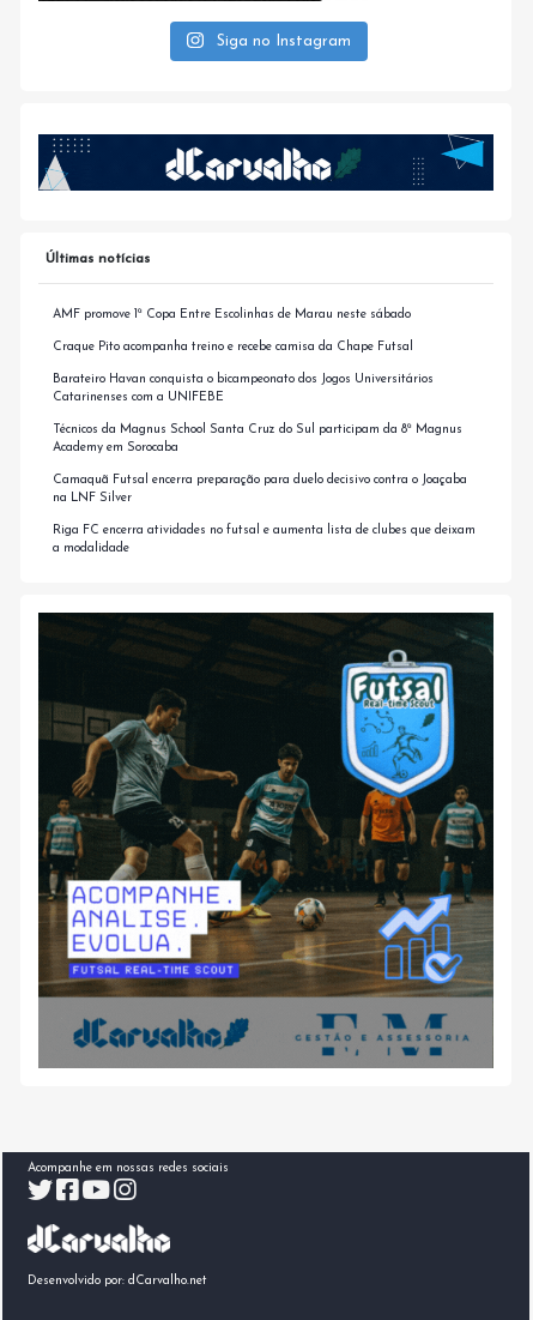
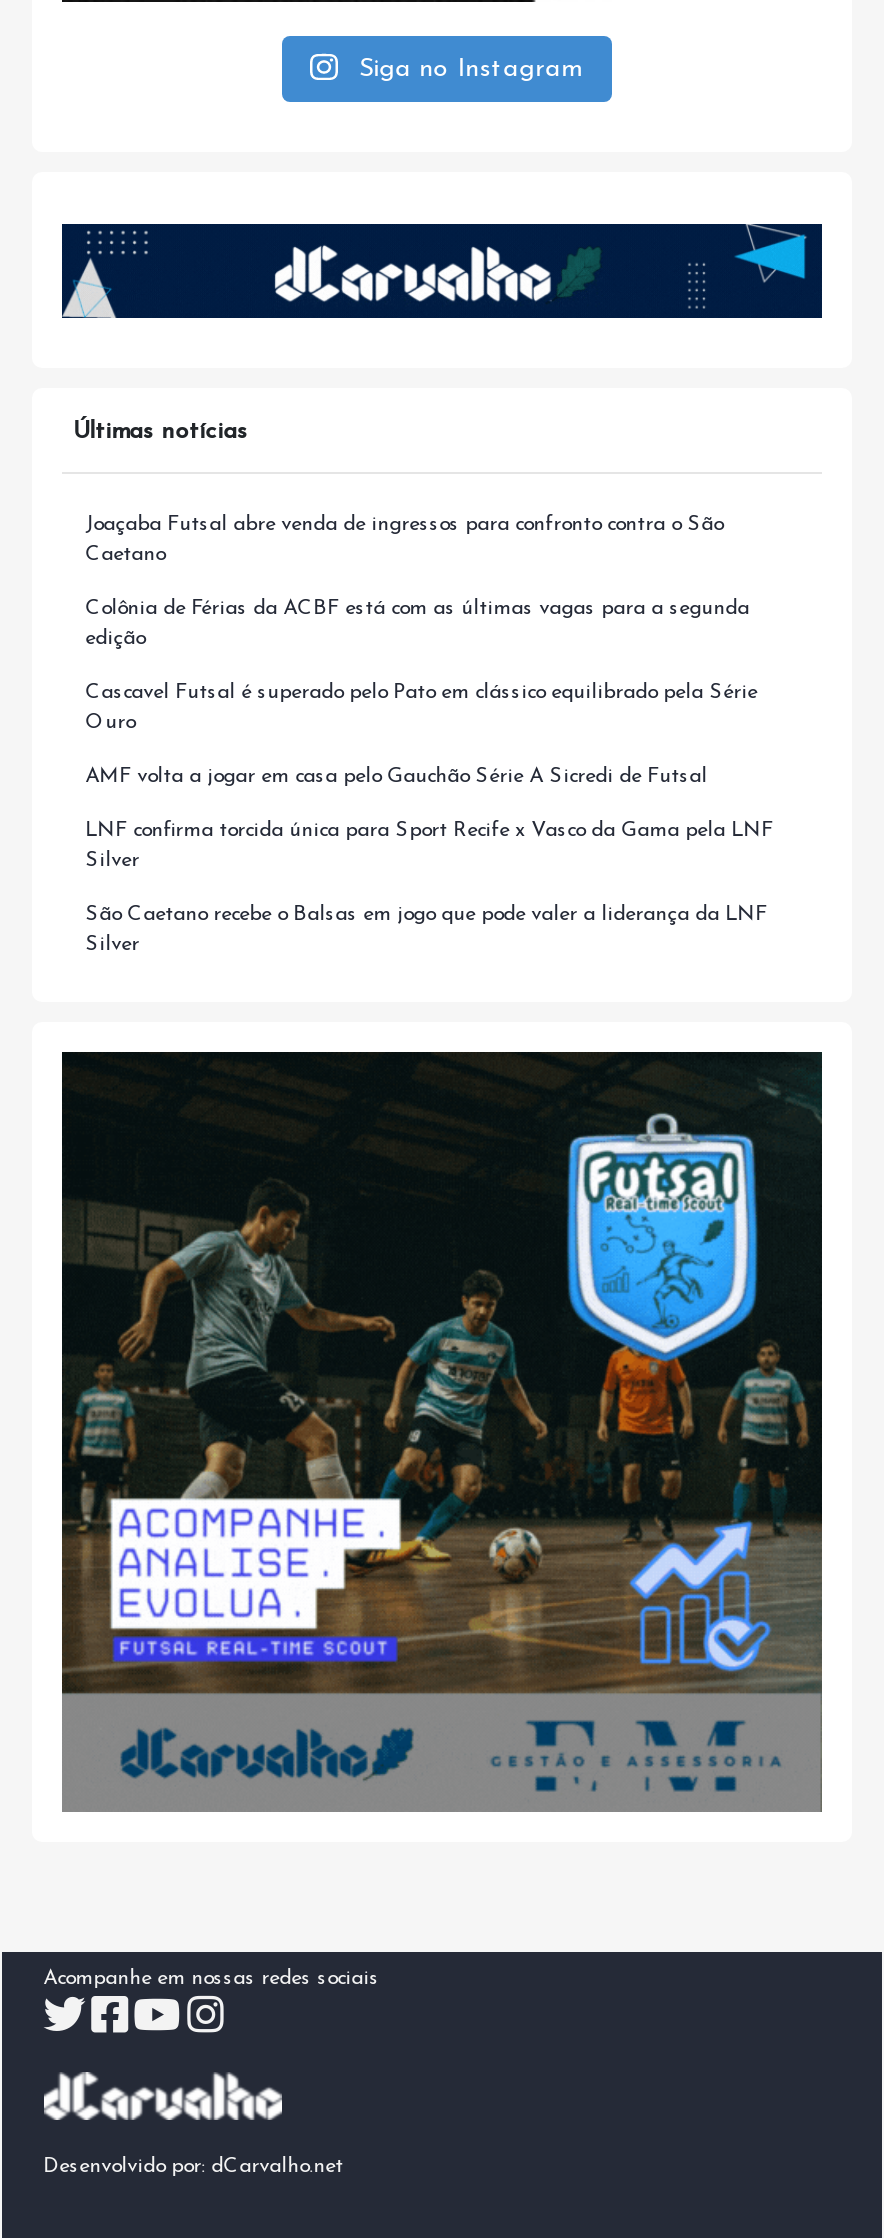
[52,308,410,322] AMF promove 1ª Copa Entre Escolinhas de Marau neste sábado -> [85,514,723,566] Joaçaba Futsal abre venda de ingressos para confronto contra o São | Caetano
[52,341,413,354] Craque Pito acompanha treino e recebe camisa da Chape Futsal -> [85,598,749,650] Colônia de Férias da ACBF está com as últimas vagas para a segunda | edição
[52,373,433,404] Barateiro Havan conquista o bicampeonato dos Jogos Universitários | Catarinenses com a UNIFEBE -> [85,682,757,734] Cascavel Futsal é superado pelo Pato em clássico equilibrado pela Série | Ouro
[52,423,462,455] Técnicos da Magnus School Santa Cruz do Sul participam da 8ª Magnus | Academy em Sorocaba -> [85,766,707,788] AMF volta a jogar em casa pelo Gauchão Série A Sicredi de Futsal
[52,474,467,505] Camaquã Futsal encerra preparação para duelo decisivo contra o Joaçaba | na LNF Silver -> [85,820,773,872] LNF confirma torcida única para Sport Recife x Vasco da Gama pela LNF | Silver
[52,524,475,555] Riga FC encerra atividades no futsal e aumenta lista de clubes que deixam | a modalidade -> [85,904,767,956] São Caetano recebe o Balsas em jogo que pode valer a liderança da LNF | Silver

